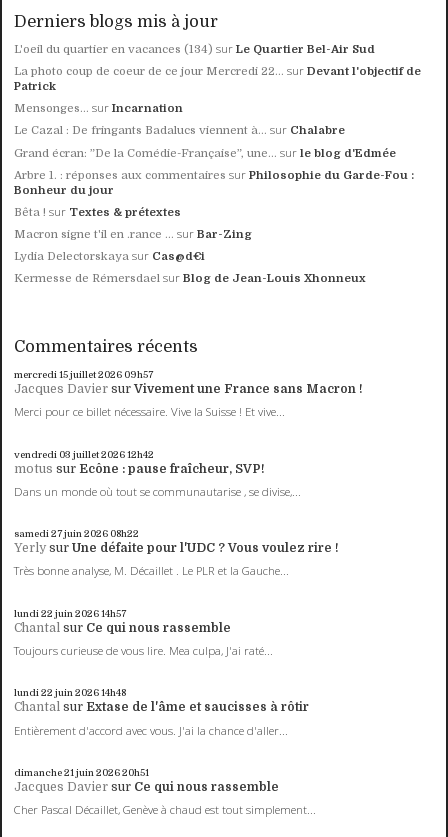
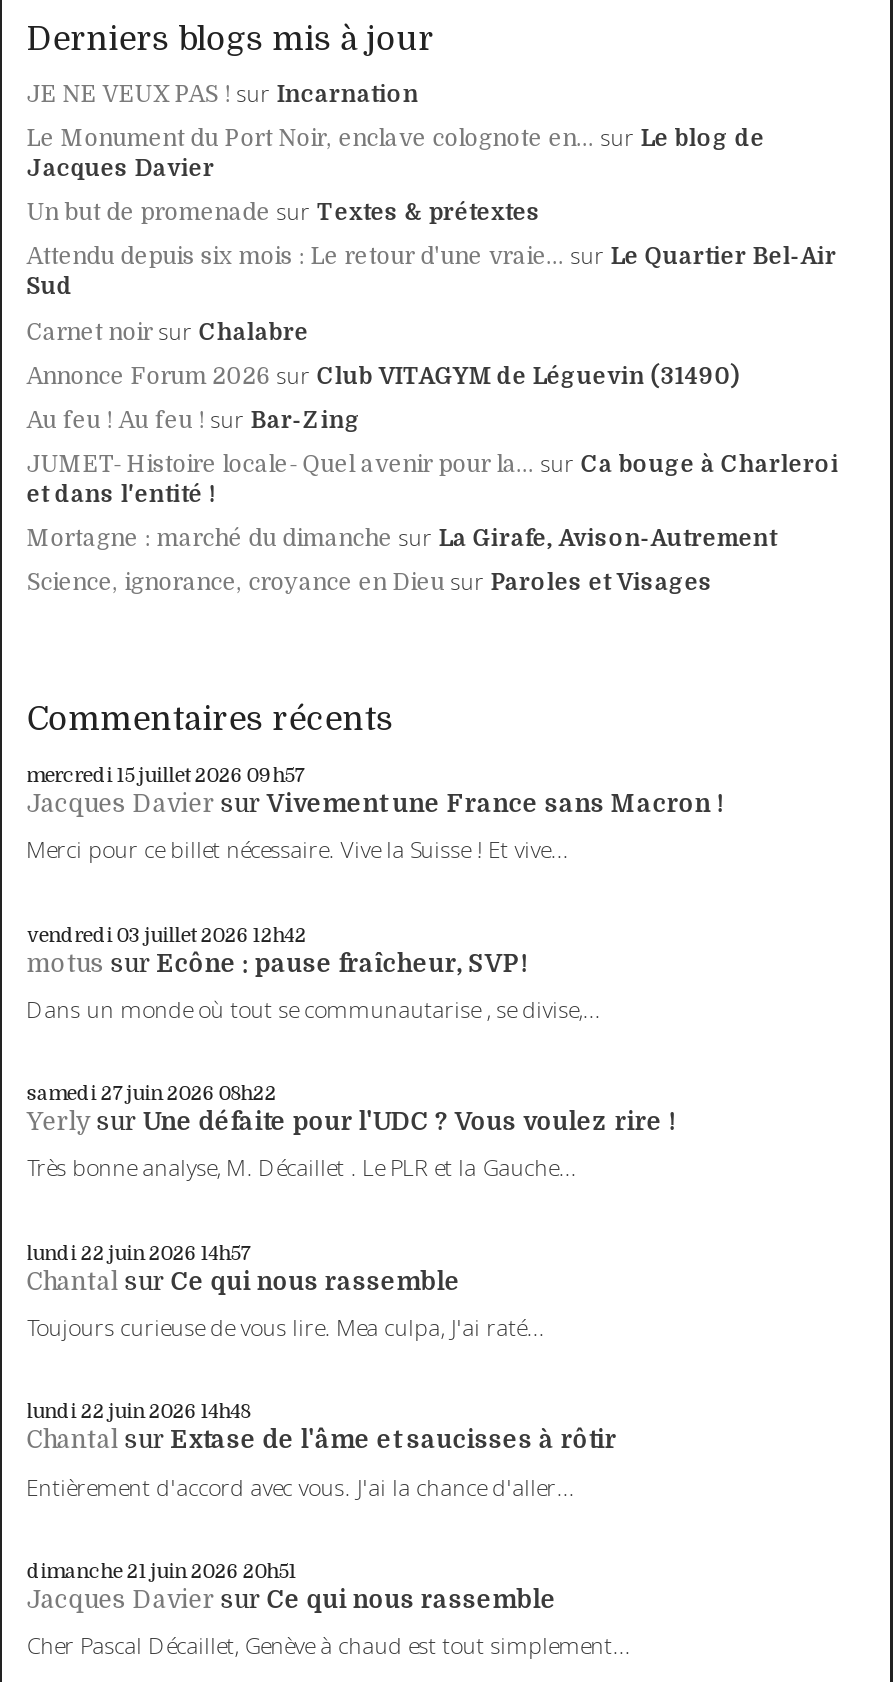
[14,41,375,56] L'oeil du quartier en vacances (134) sur Le Quartier Bel-Air Sud -> [26,78,418,108] JE NE VEUX PAS ! sur Incarnation
[14,63,421,93] La photo coup de coeur de ce jour Mercredi 22... sur Devant l'objectif de | Patrick -> [26,122,764,182] Le Monument du Port Noir, enclave colognote en... sur Le blog de | Jacques Davier
[14,100,183,115] Mensonges... sur Incarnation -> [26,197,540,227] Un but de promenade sur Textes & prétextes
[14,122,345,137] Le Cazal : De fringants Badalucs viennent à... sur Chalabre -> [26,241,836,301] Attendu depuis six mois : Le retour d'une vraie... sur Le Quartier Bel-Air | Sud
[14,144,396,159] Grand écran: ”De la Comédie-Française”, une... sur le blog d'Edmée -> [26,315,308,345] Carnet noir sur Chalabre
[14,167,414,197] Arbre 1. : réponses aux commentaires sur Philosophie du Garde-Fou : | Bonheur du jour -> [26,359,738,389] Annonce Forum 2026 sur Club VITAGYM de Léguevin (31490)
[14,204,181,219] Bêta ! sur Textes & prétextes -> [26,404,360,434] Au feu ! Au feu ! sur Bar-Zing
[14,226,252,241] Macron signe t'il en .rance ... sur Bar-Zing -> [26,448,838,508] JUMET- Histoire locale- Quel avenir pour la... sur Ca bouge à Charleroi | et dans l'entité !
[14,248,205,263] Lydia Delectorskaya sur Cas@d€i -> [26,522,776,552] Mortagne : marché du dimanche sur La Girafe, Avison-Autrement
[14,270,366,285] Kermesse de Rémersdael sur Blog de Jean-Louis Xhonneux -> [26,566,712,596] Science, ignorance, croyance en Dieu sur Paroles et Visages

